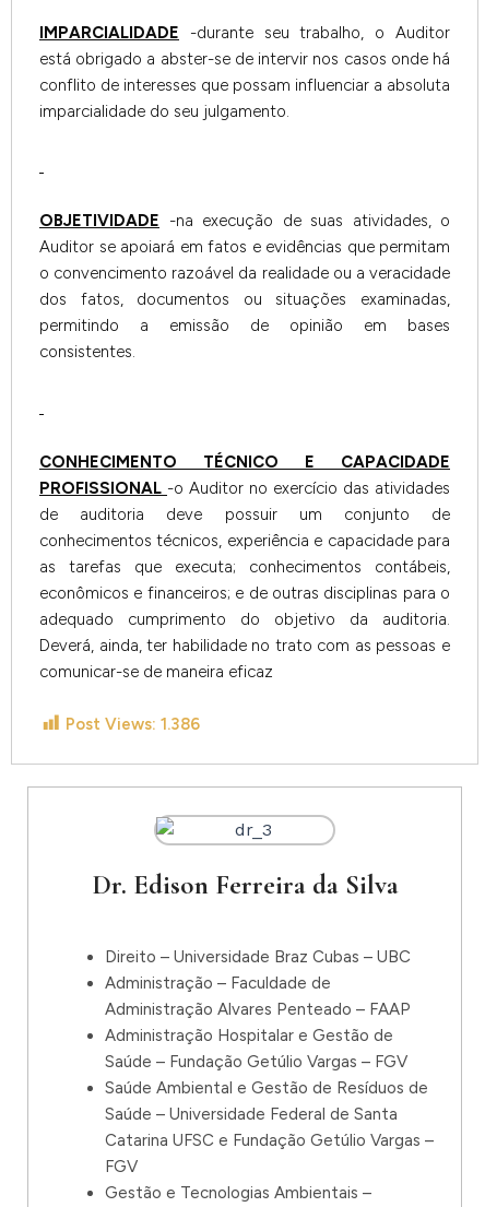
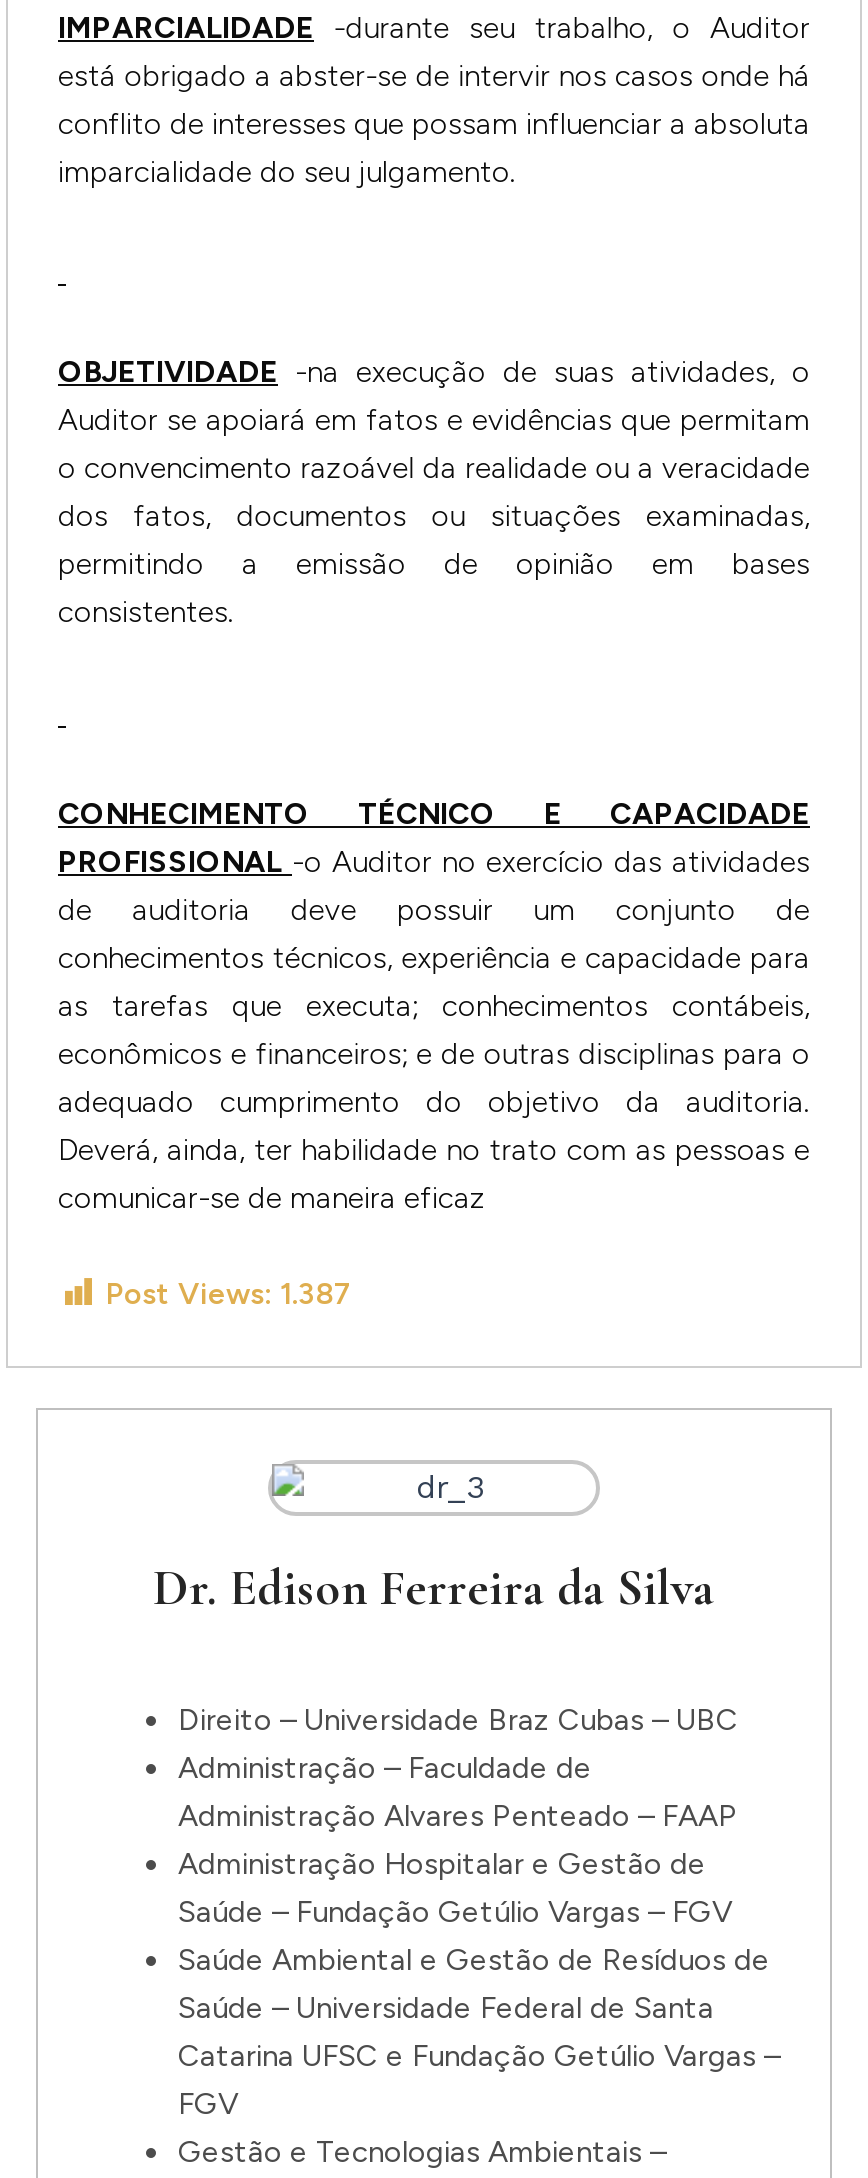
[66,714,200,734] Post Views: 1.386 -> [106,1276,352,1312] Post Views: 1.387

